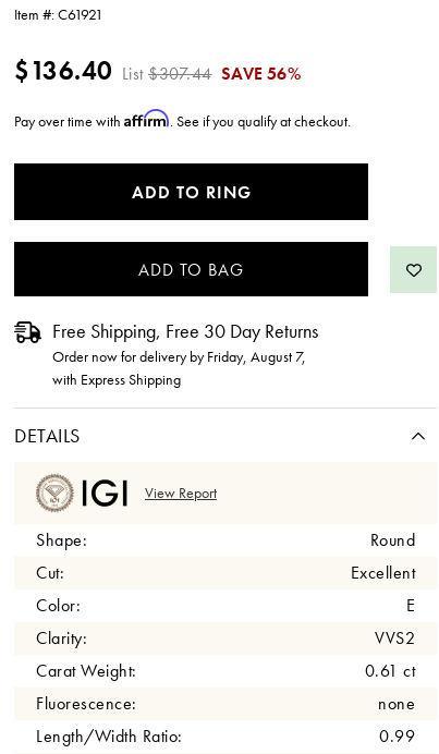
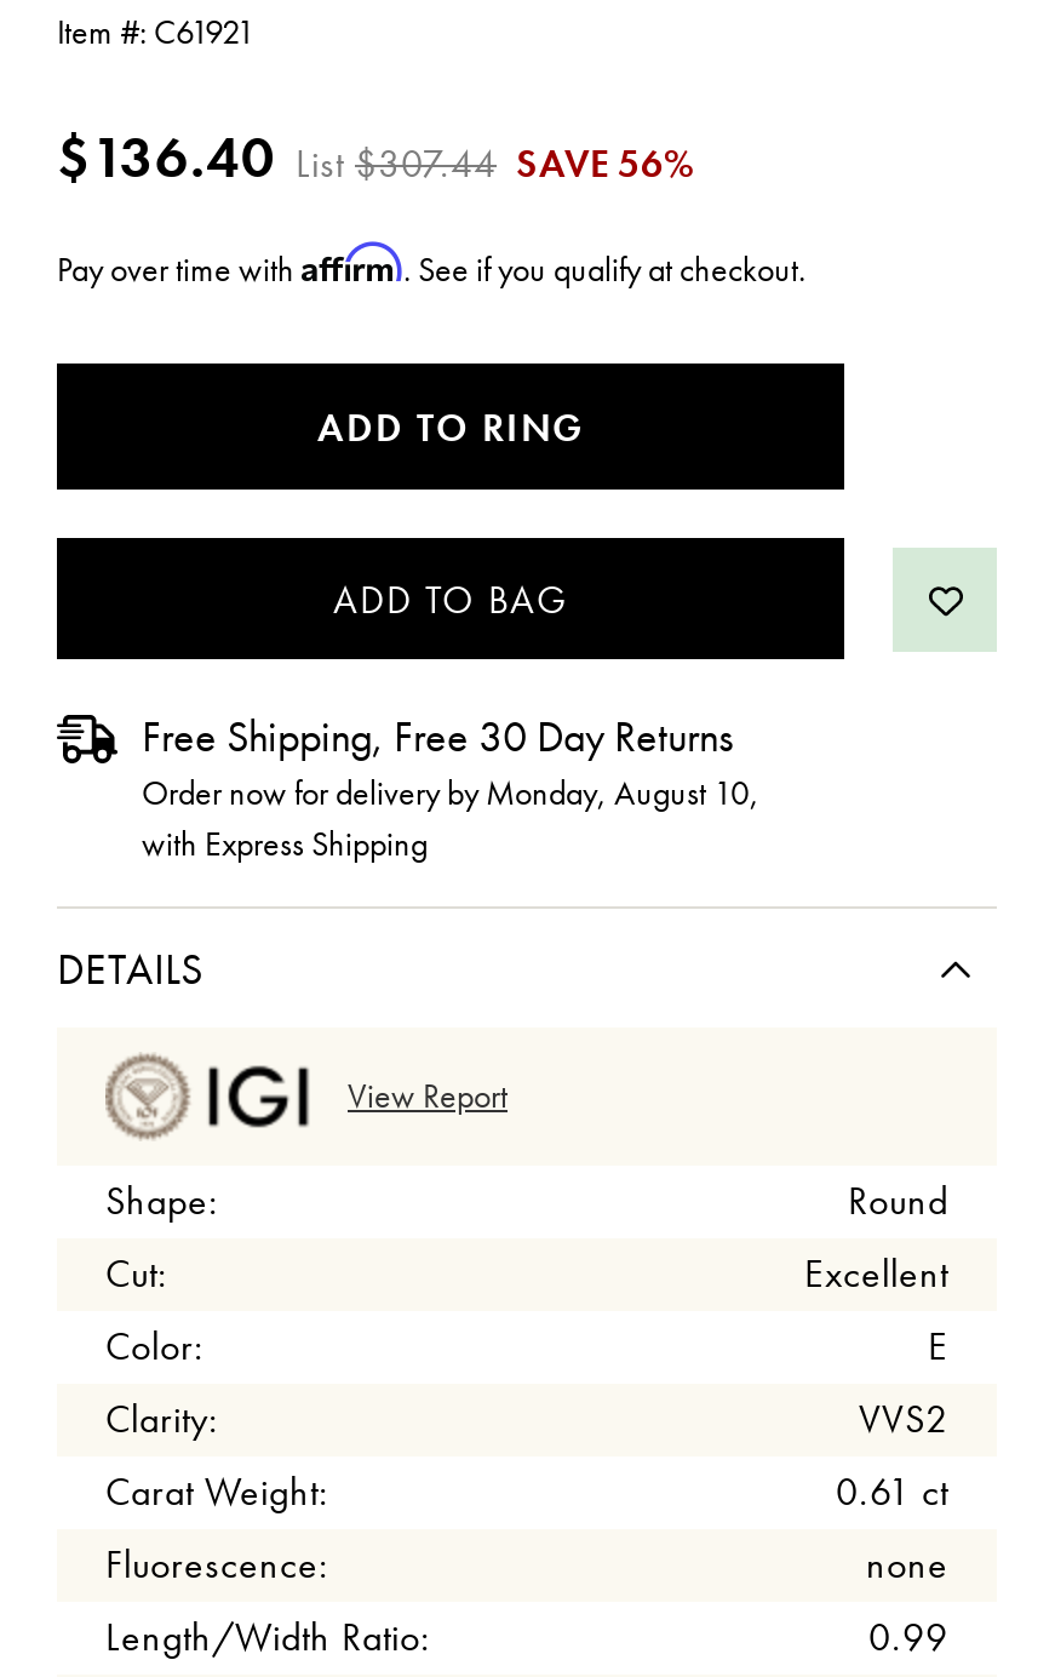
[52,346,306,366] Order now for delivery by Friday, August 7, -> [142,771,759,814] Order now for delivery by Monday, August 10,

